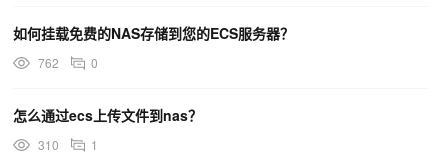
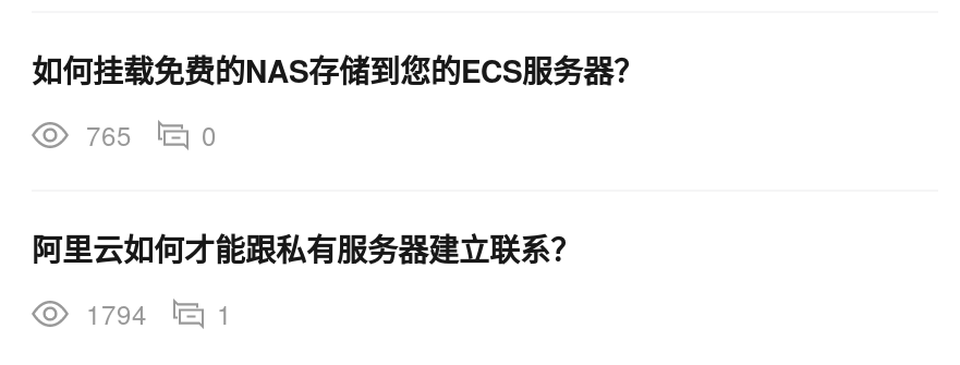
[38,54,98,71] 762 0 -> [86,115,217,153] 765 0
[13,105,202,125] 怎么通过ecs上传文件到nas？ -> [32,227,581,270] 阿里云如何才能跟私有服务器建立联系？
[38,136,98,153] 310 1 -> [86,294,232,331] 1794 1

